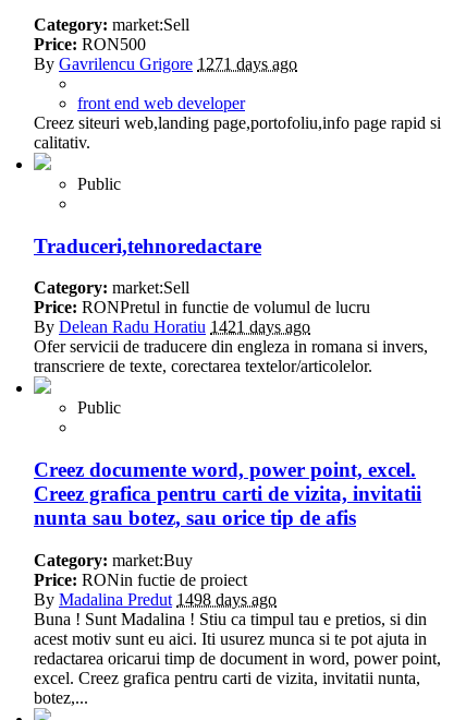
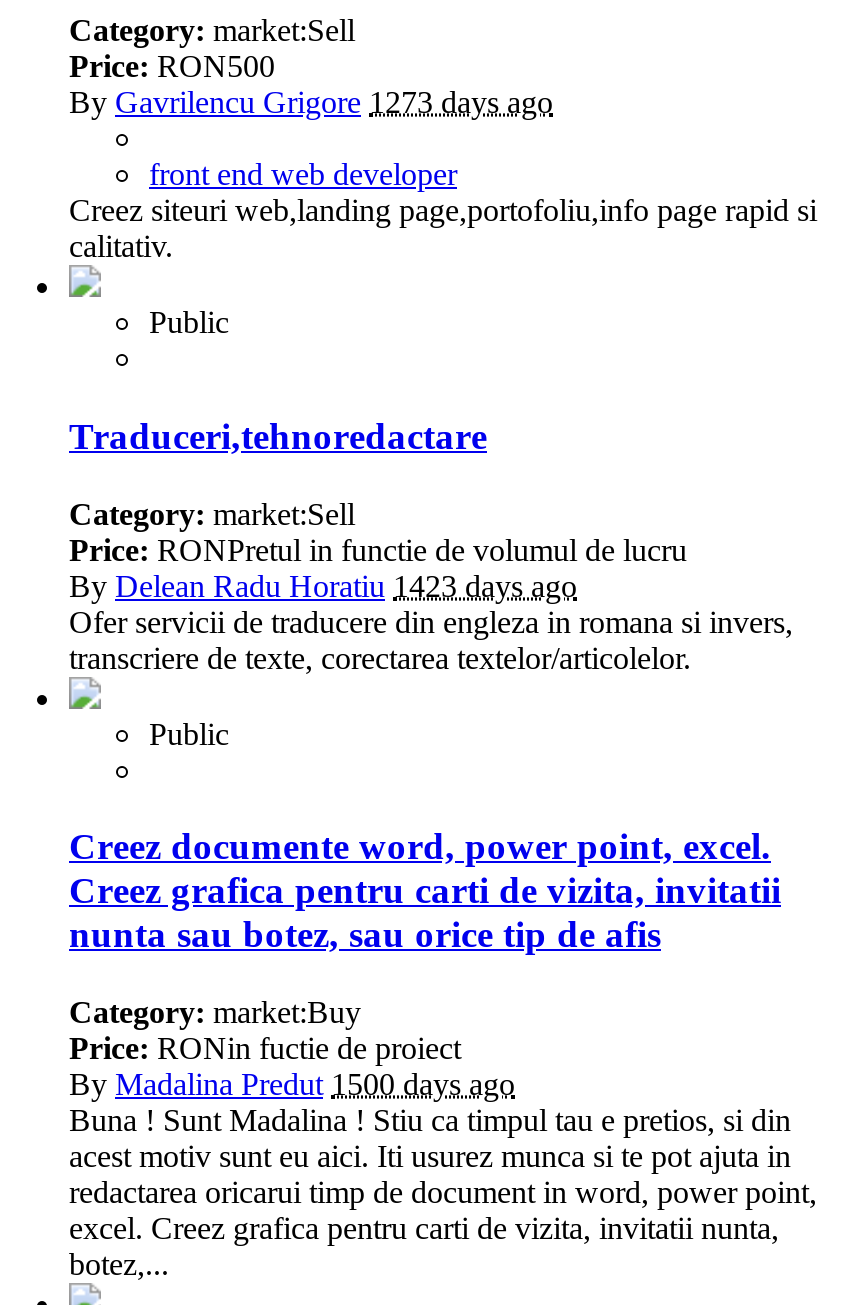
[34,54,297,73] By Gavrilencu Grigore 1271 days ago -> [69,85,553,119] By Gavrilencu Grigore 1273 days ago
[34,318,310,336] By Delean Radu Horatiu 1421 days ago -> [69,568,577,602] By Delean Radu Horatiu 1423 days ago
[34,590,277,609] By Madalina Predut 1498 days ago -> [69,1067,515,1101] By Madalina Predut 1500 days ago

